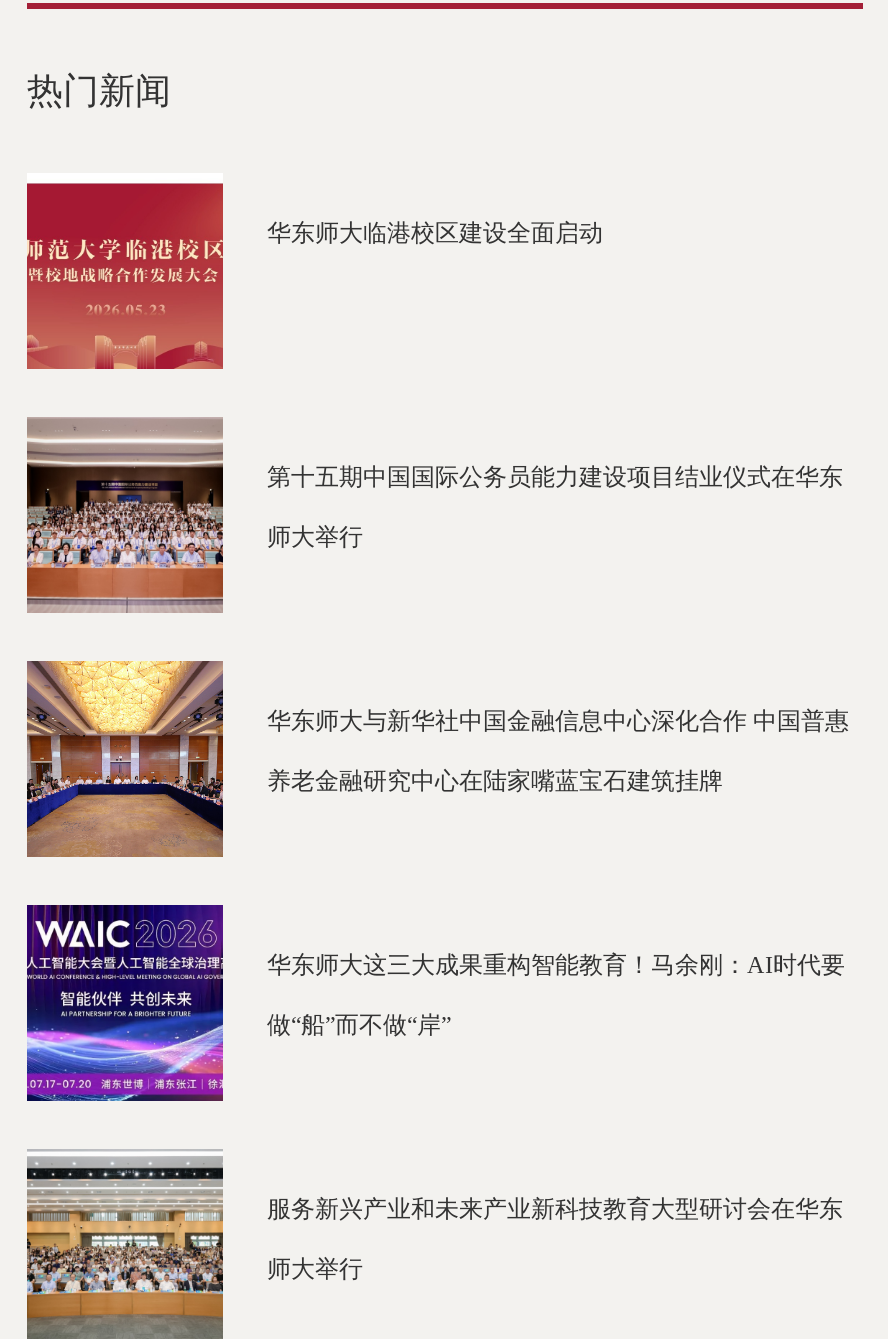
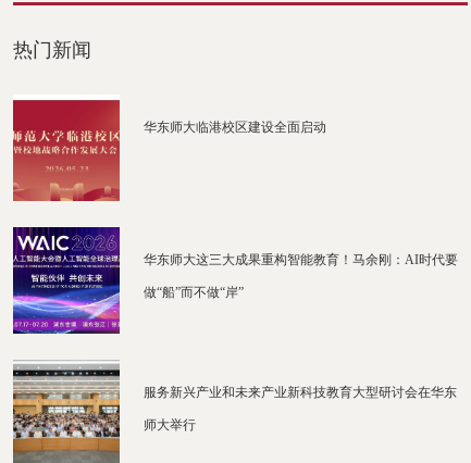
[25,417,843,613] [image] | 第十五期中国国际公务员能力建设项目结业仪式在华东 | 师大举行 -> none
[25,659,849,859] [image] | 华东师大与新华社中国金融信息中心深化合作 中国普惠 | 养老金融研究中心在陆家嘴蓝宝石建筑挂牌 -> none

